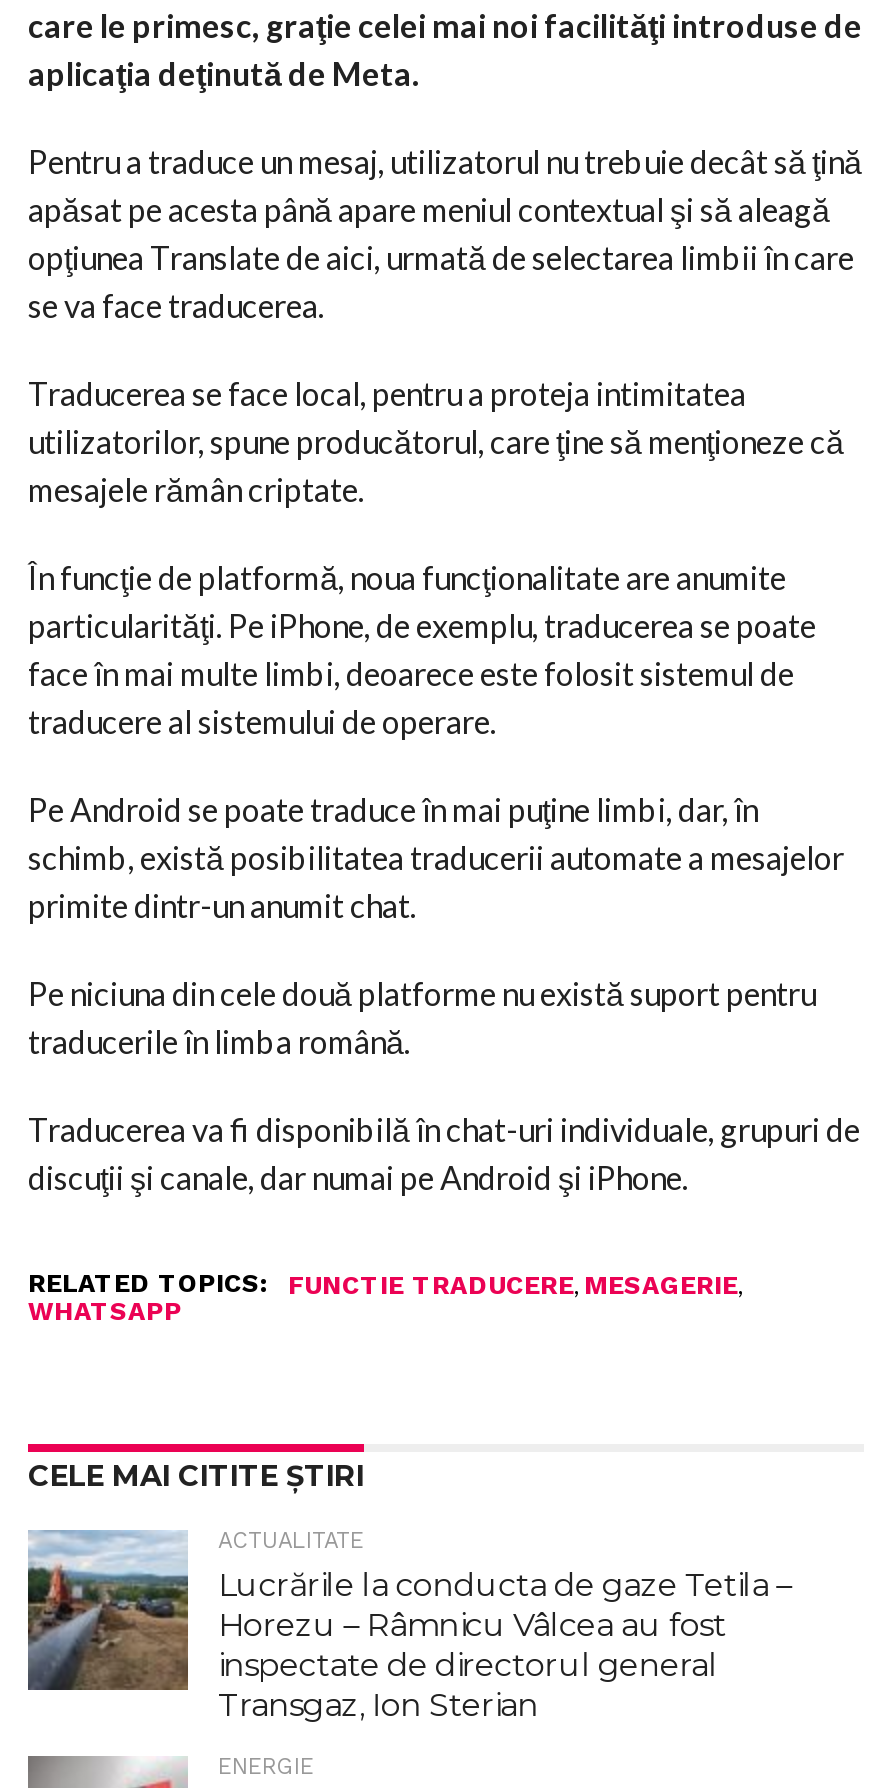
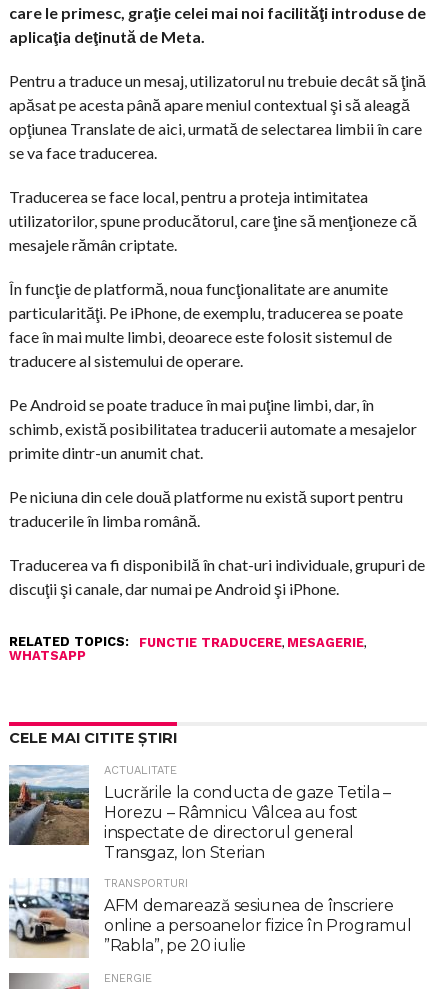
none -> [9,877,411,959] [image] | TRANSPORTURI | AFM demarează sesiunea de înscriere | online a persoanelor fizice în Programul | ”Rabla”, pe 20 iulie

